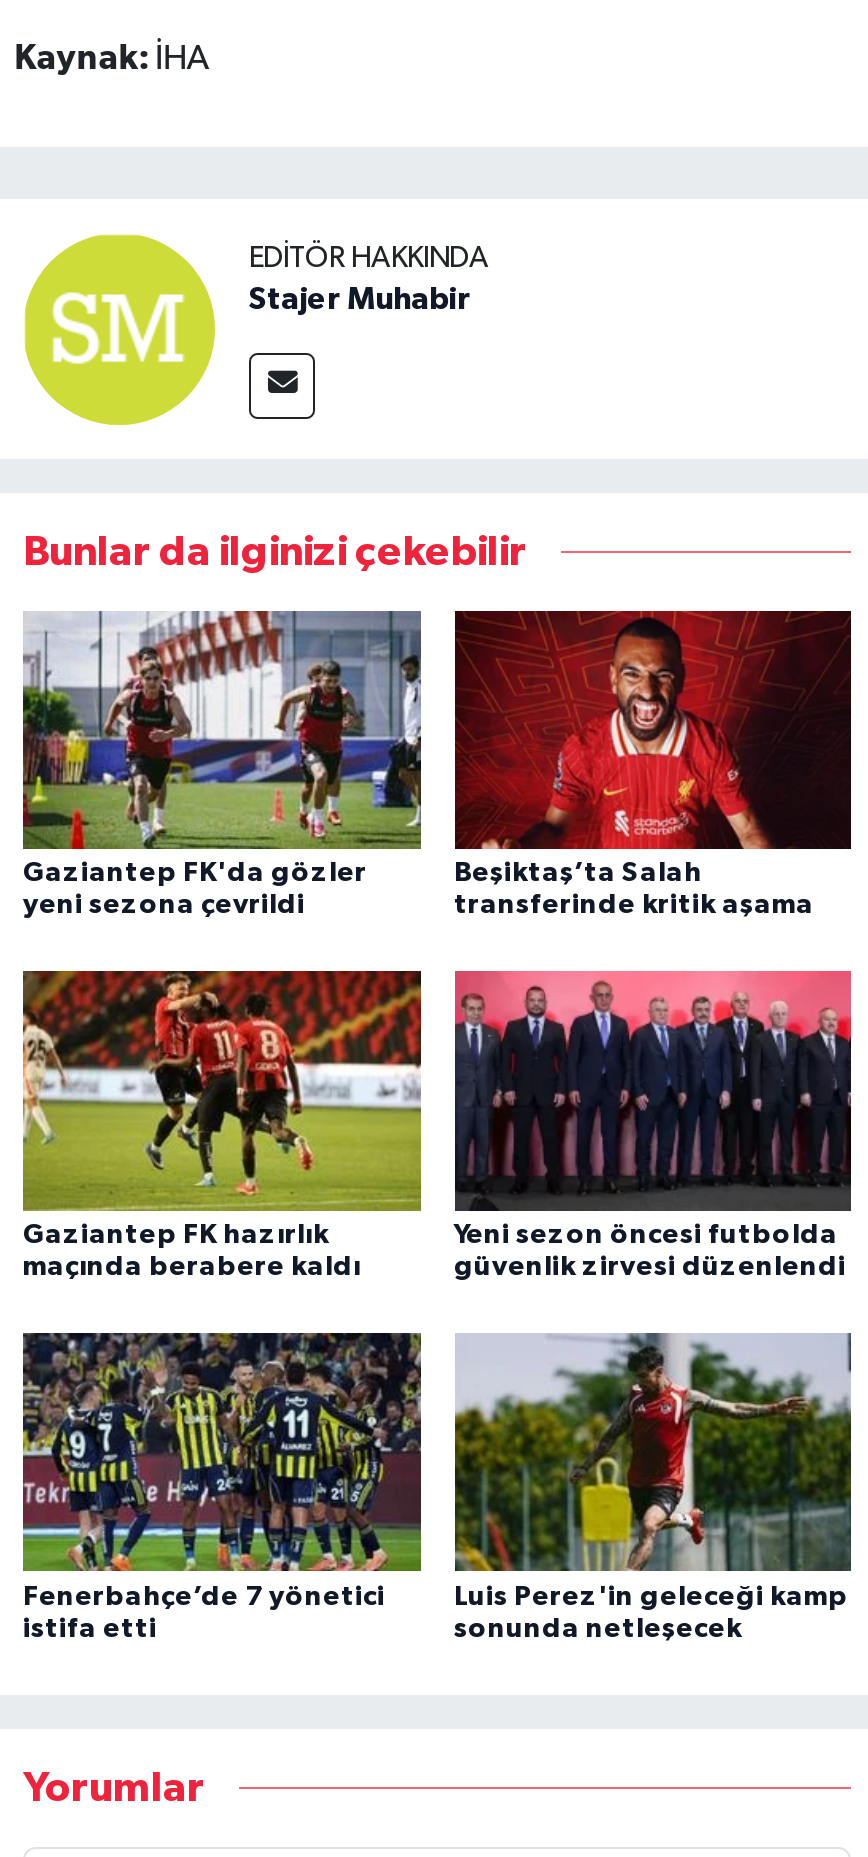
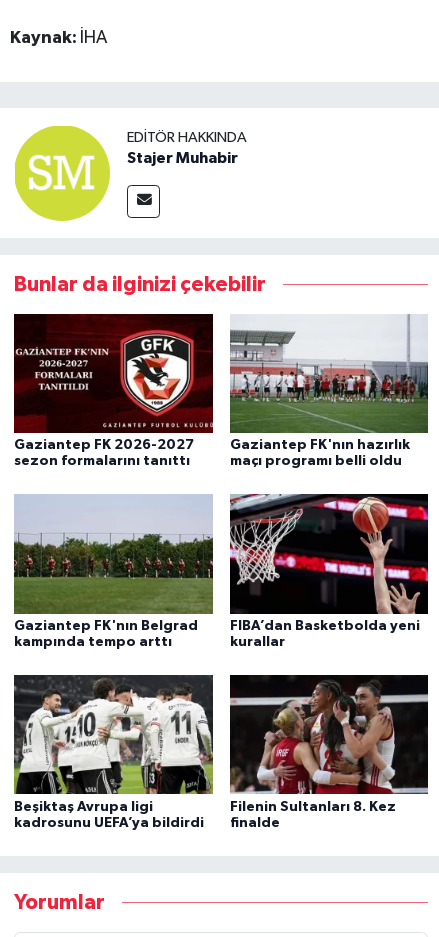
[21,609,423,919] [image] | Gaziantep FK'da gözler | yeni sezona çevrildi -> [13,313,214,468] [image] | Gaziantep FK 2026-2027 | sezon formalarını tanıttı
[453,609,853,919] [image] | Beşiktaş’ta Salah | transferinde kritik aşama -> [229,314,429,468] [image] | Gaziantep FK'nın hazırlık | maçı programı belli oldu
[21,969,423,1281] [image] | Gaziantep FK hazırlık | maçında berabere kaldı -> [13,494,214,649] [image] | Gaziantep FK'nın Belgrad | kampında tempo arttı
[453,969,853,1281] [image] | Yeni sezon öncesi futbolda | güvenlik zirvesi düzenlendi -> [229,493,429,649] [image] | FIBA’dan Basketbolda yeni | kurallar
[21,1333,423,1642] [image] | Fenerbahçe’de 7 yönetici | istifa etti -> [13,675,214,830] [image] | Beşiktaş Avrupa ligi | kadrosunu UEFA’ya bildirdi
[453,1331,853,1642] [image] | Luis Perez'in geleceği kamp | sonunda netleşecek -> [229,674,429,830] [image] | Filenin Sultanları 8. Kez | finalde

